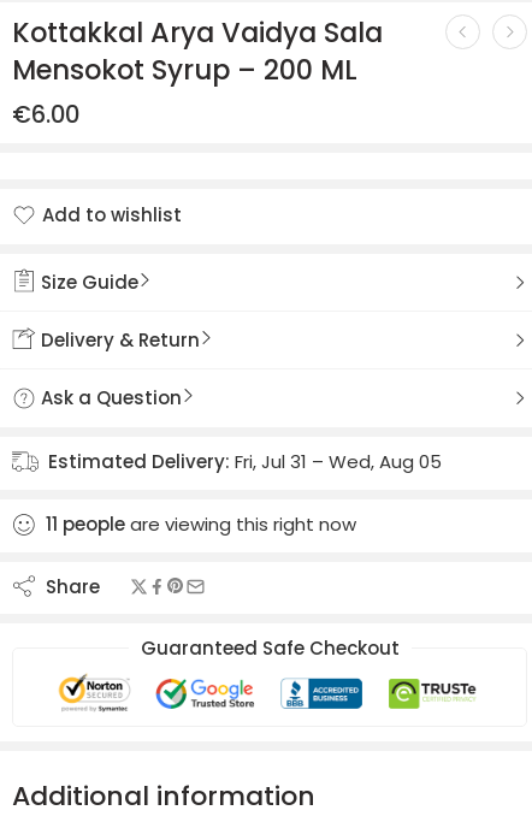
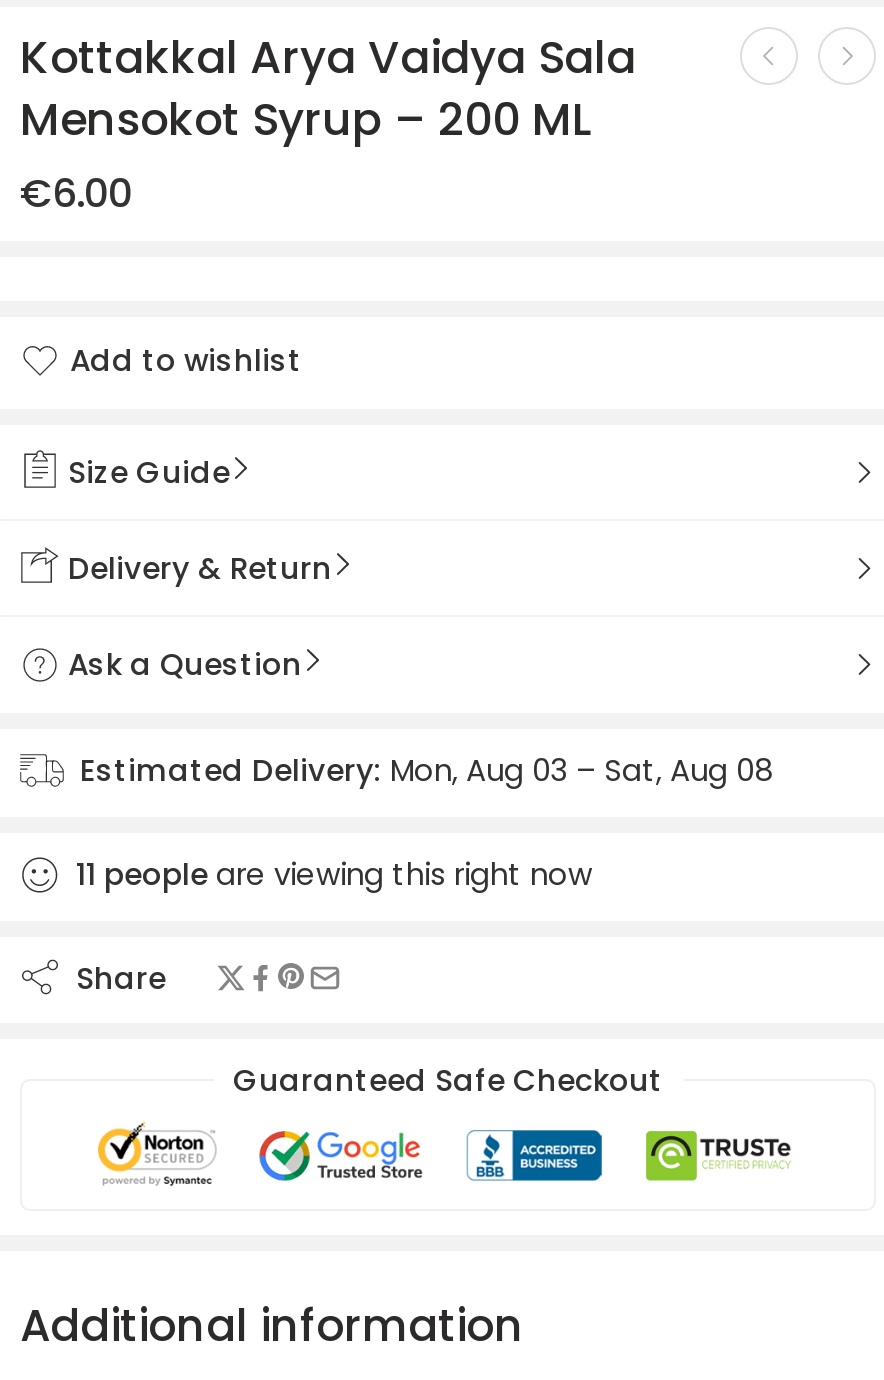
[48,449,442,474] Estimated Delivery: Fri, Jul 31 – Wed, Aug 05 -> [80,749,772,791] Estimated Delivery: Mon, Aug 03 – Sat, Aug 08

